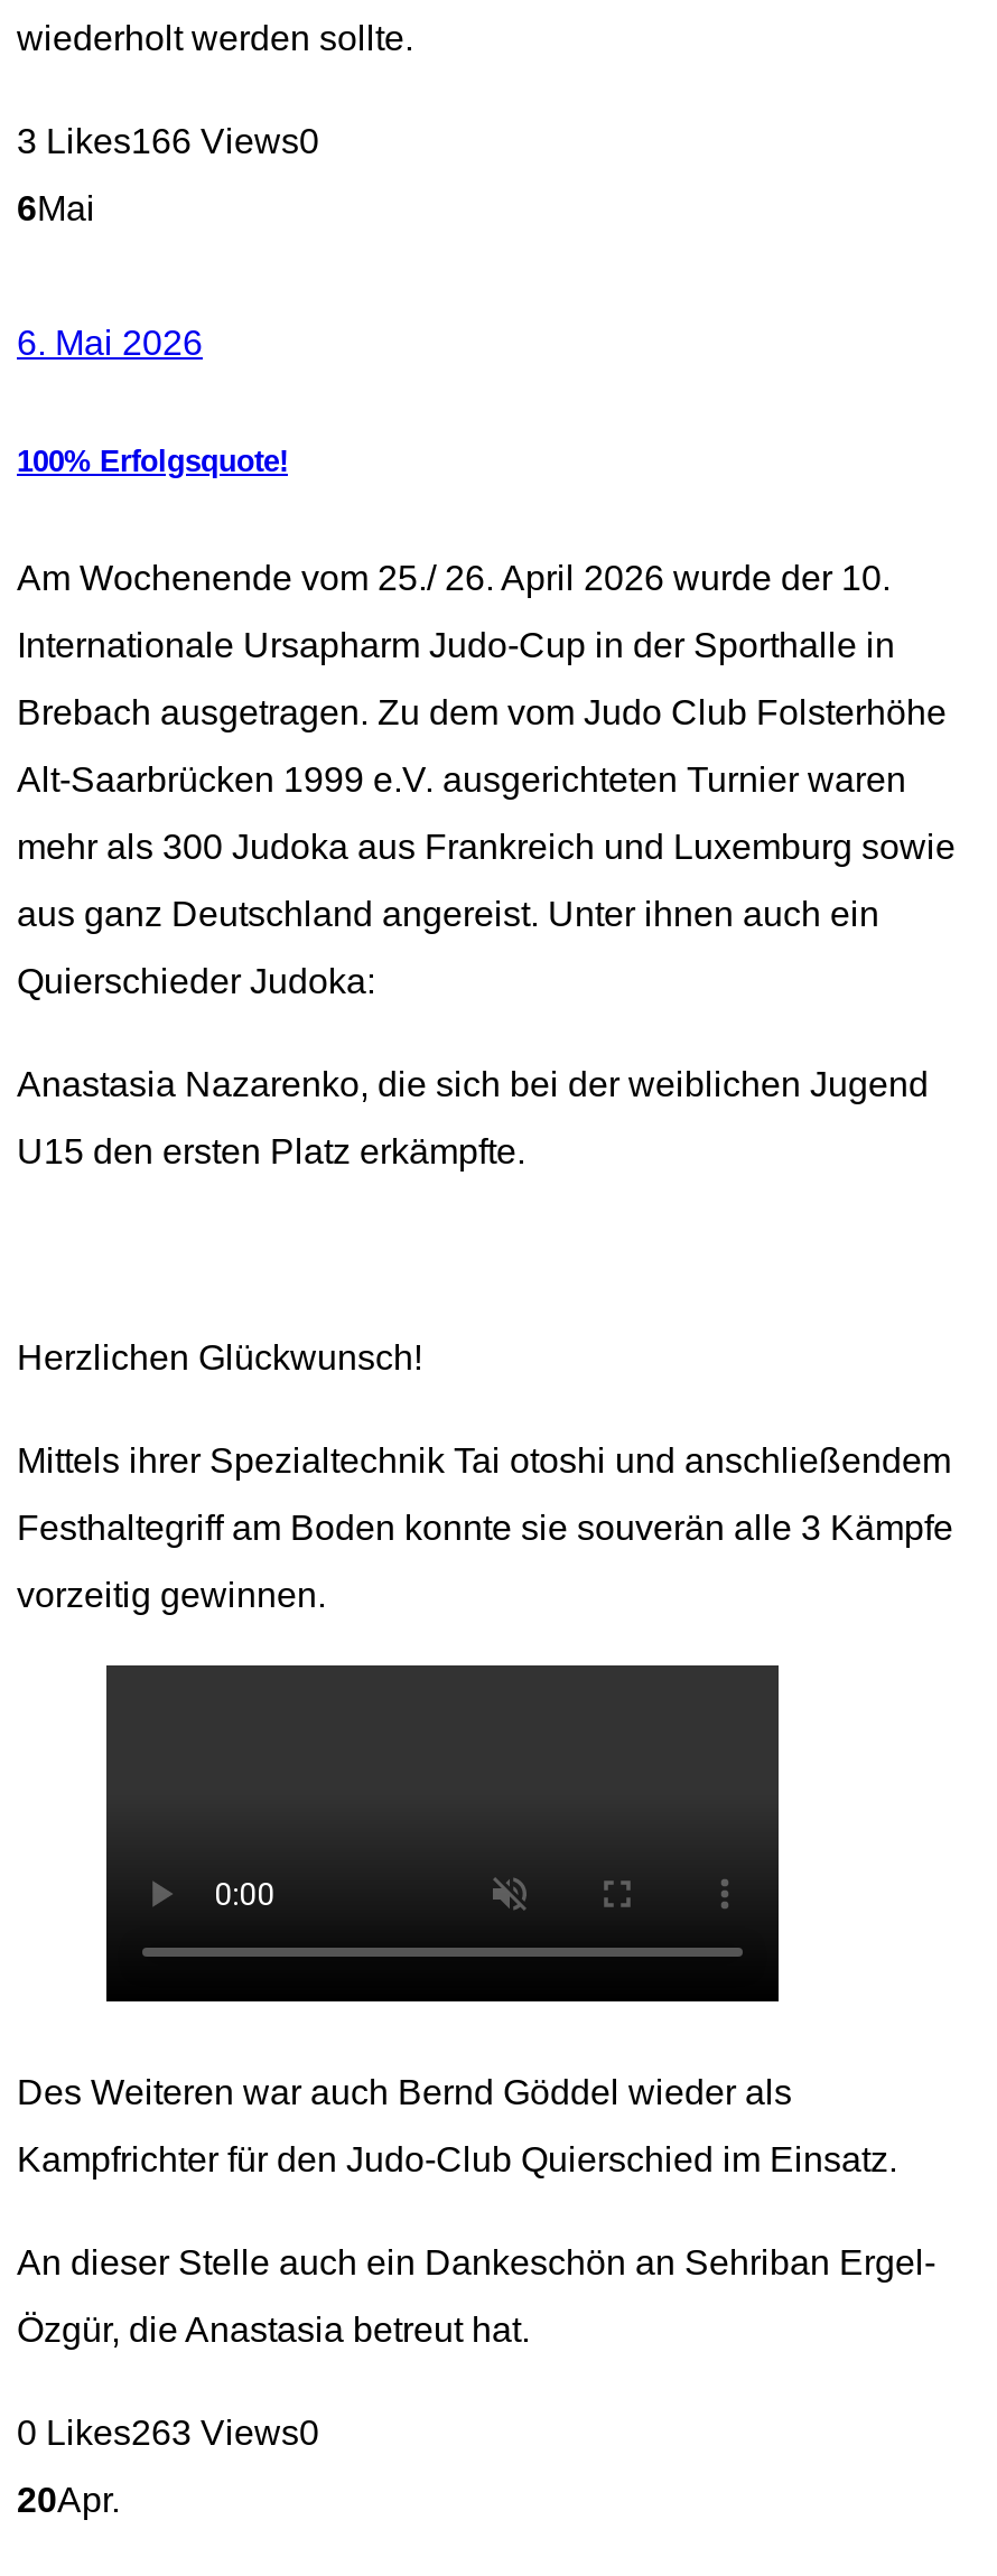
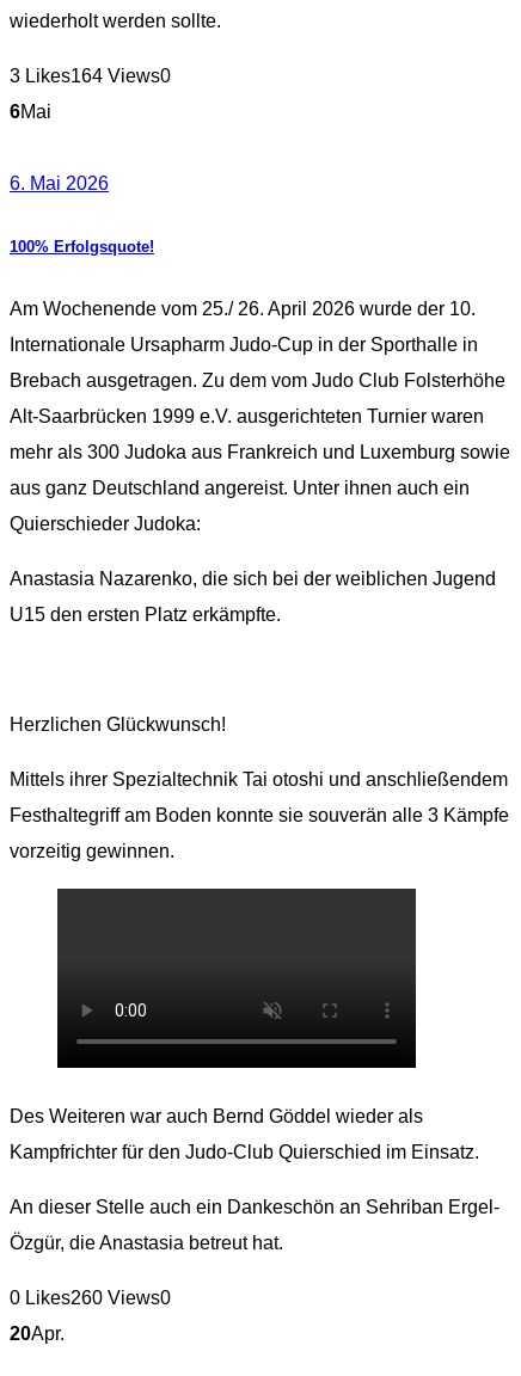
[17,123,319,161] 3 Likes166 Views0 -> [10,66,171,87] 3 Likes164 Views0
[17,2413,319,2451] 0 Likes263 Views0 -> [10,1287,171,1308] 0 Likes260 Views0

